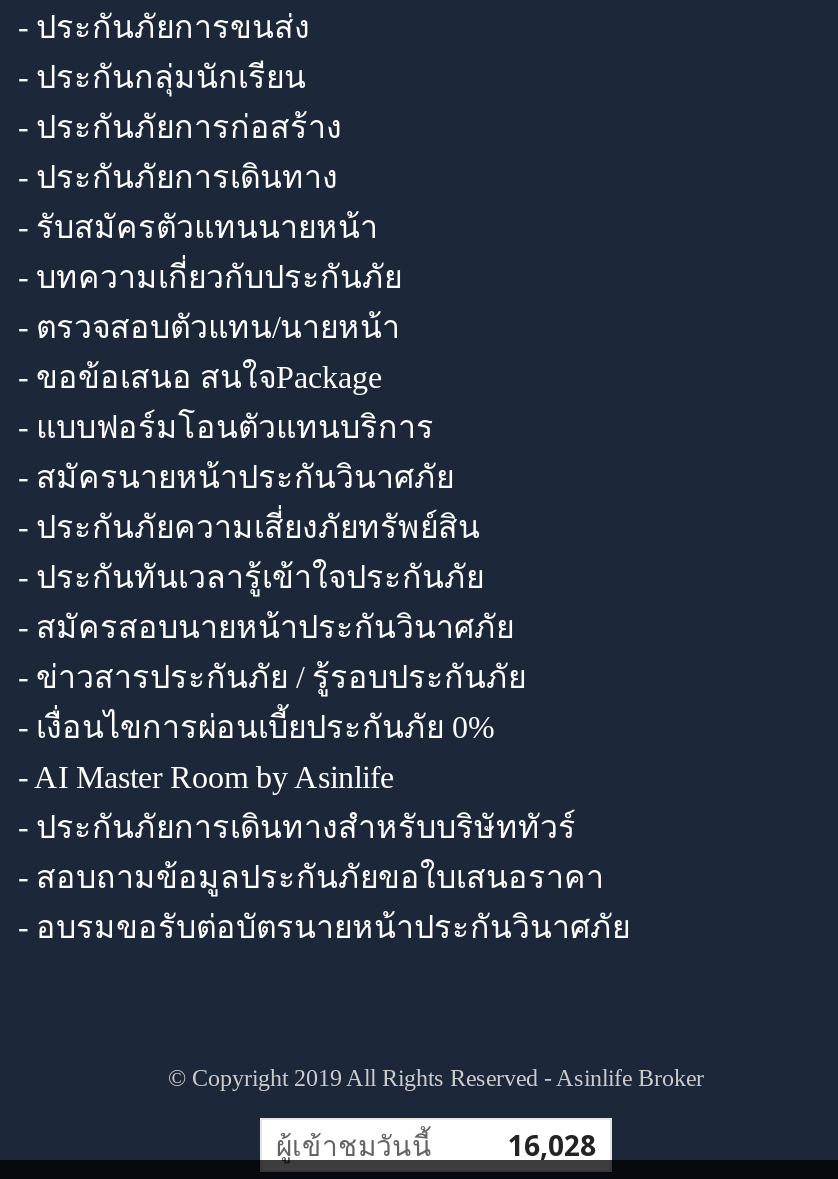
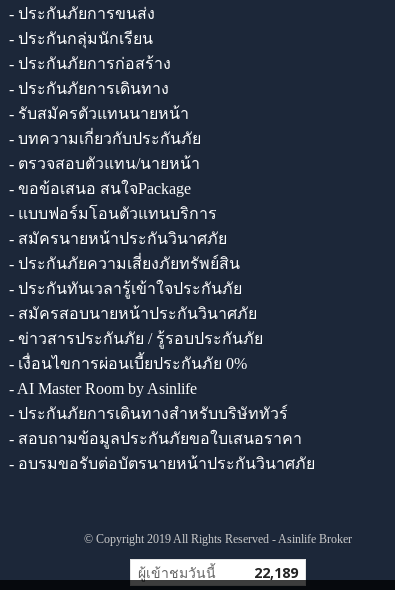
[276,1126,596,1164] ผู้เข้าชมวันนี้ 16,028 -> [138,563,298,582] ผู้เข้าชมวันนี้ 22,189

